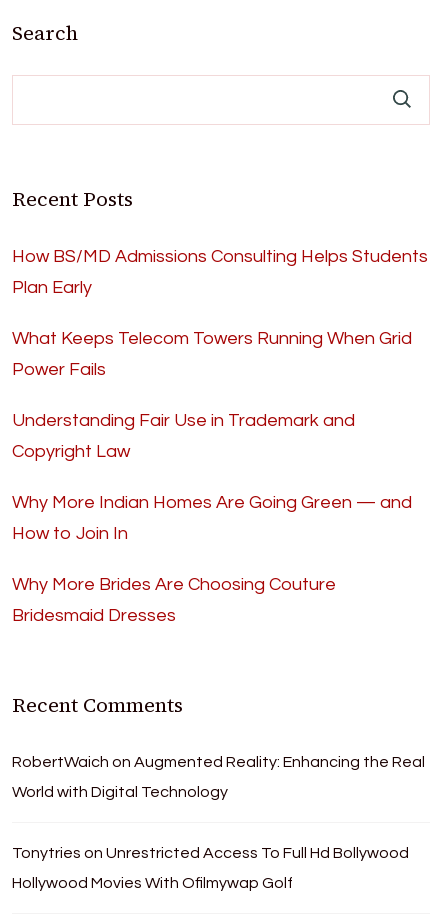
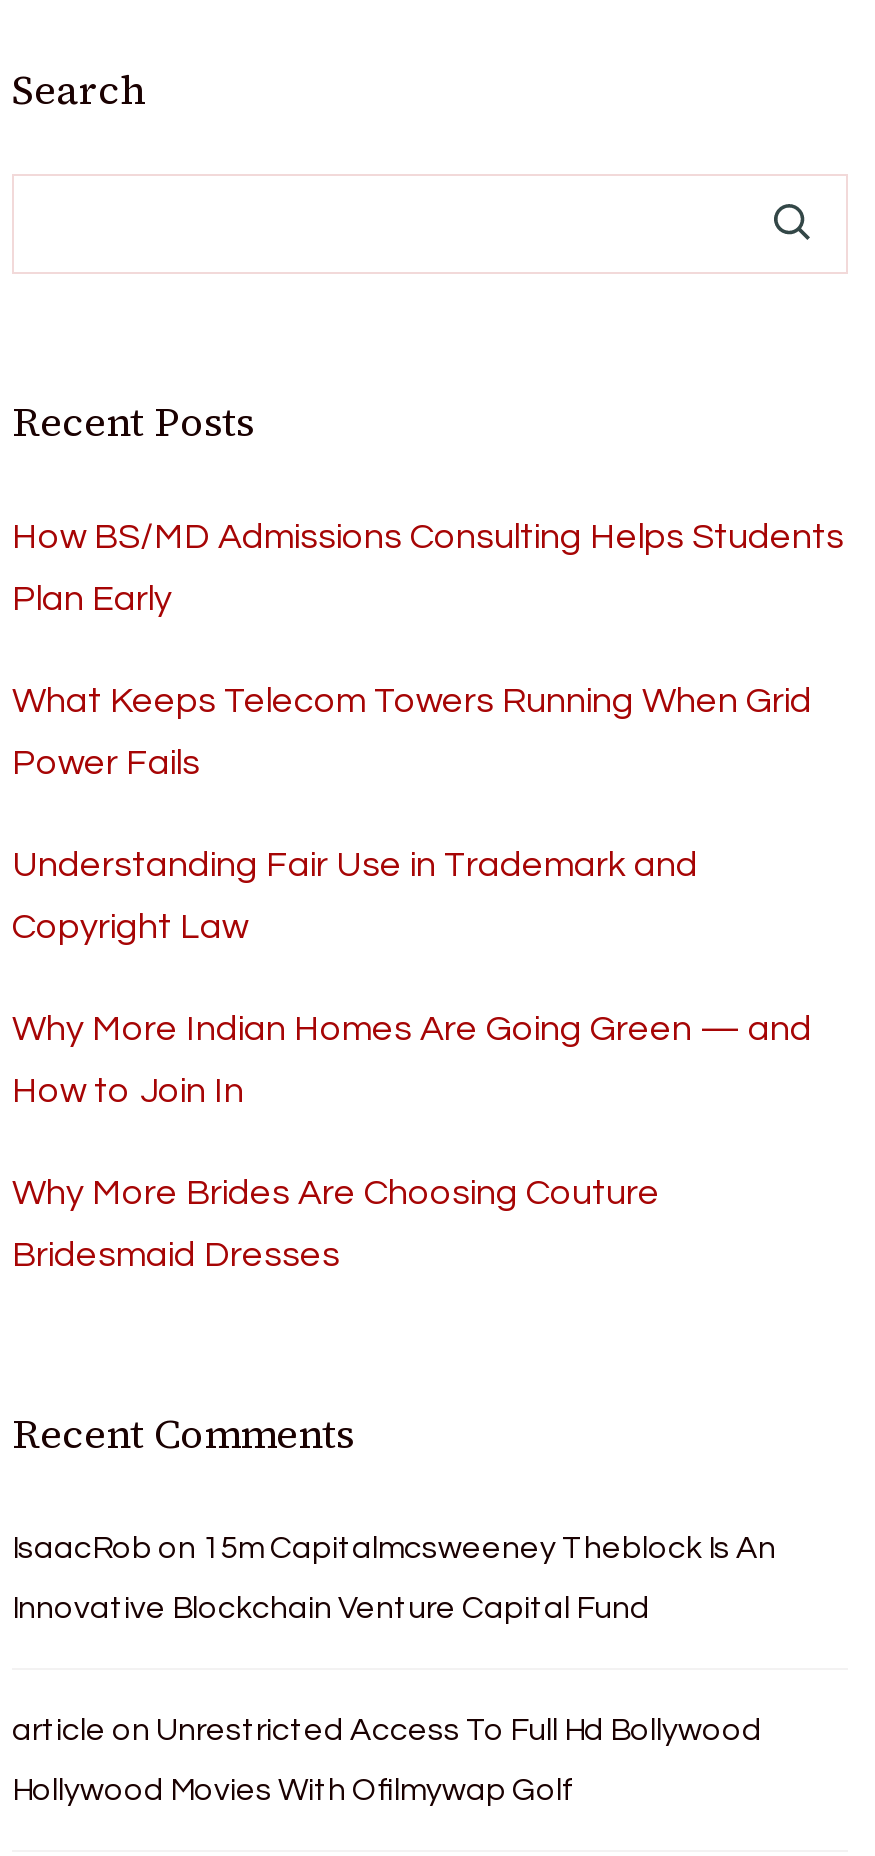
[12,754,425,770] RobertWaich on Augmented Reality: Enhancing the Real -> [12,1532,776,1564] IsaacRob on 15m Capitalmcsweeney Theblock Is An
[12,784,228,800] World with Digital Technology -> [12,1592,650,1624] Innovative Blockchain Venture Capital Fund
[12,845,409,861] Tonytries on Unrestricted Access To Full Hd Bollywood -> [12,1714,762,1746] article on Unrestricted Access To Full Hd Bollywood

